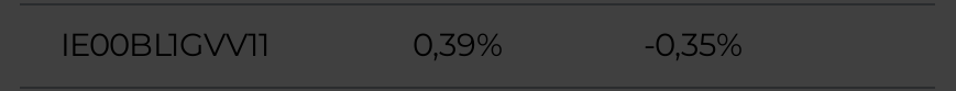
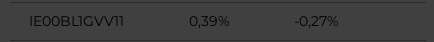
[644,26,743,66] -0,35% -> [293,12,338,30] -0,27%

